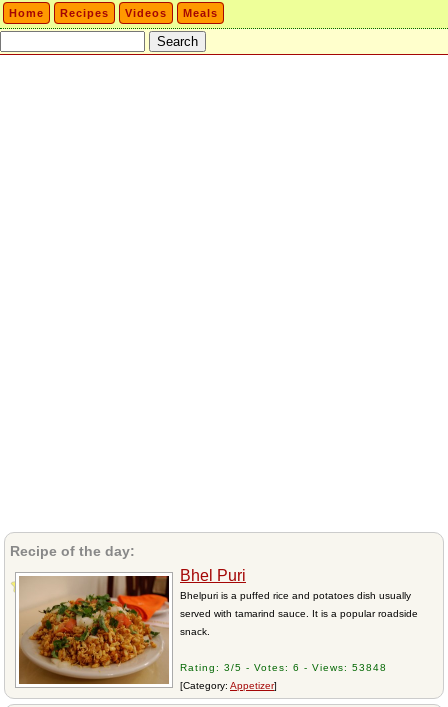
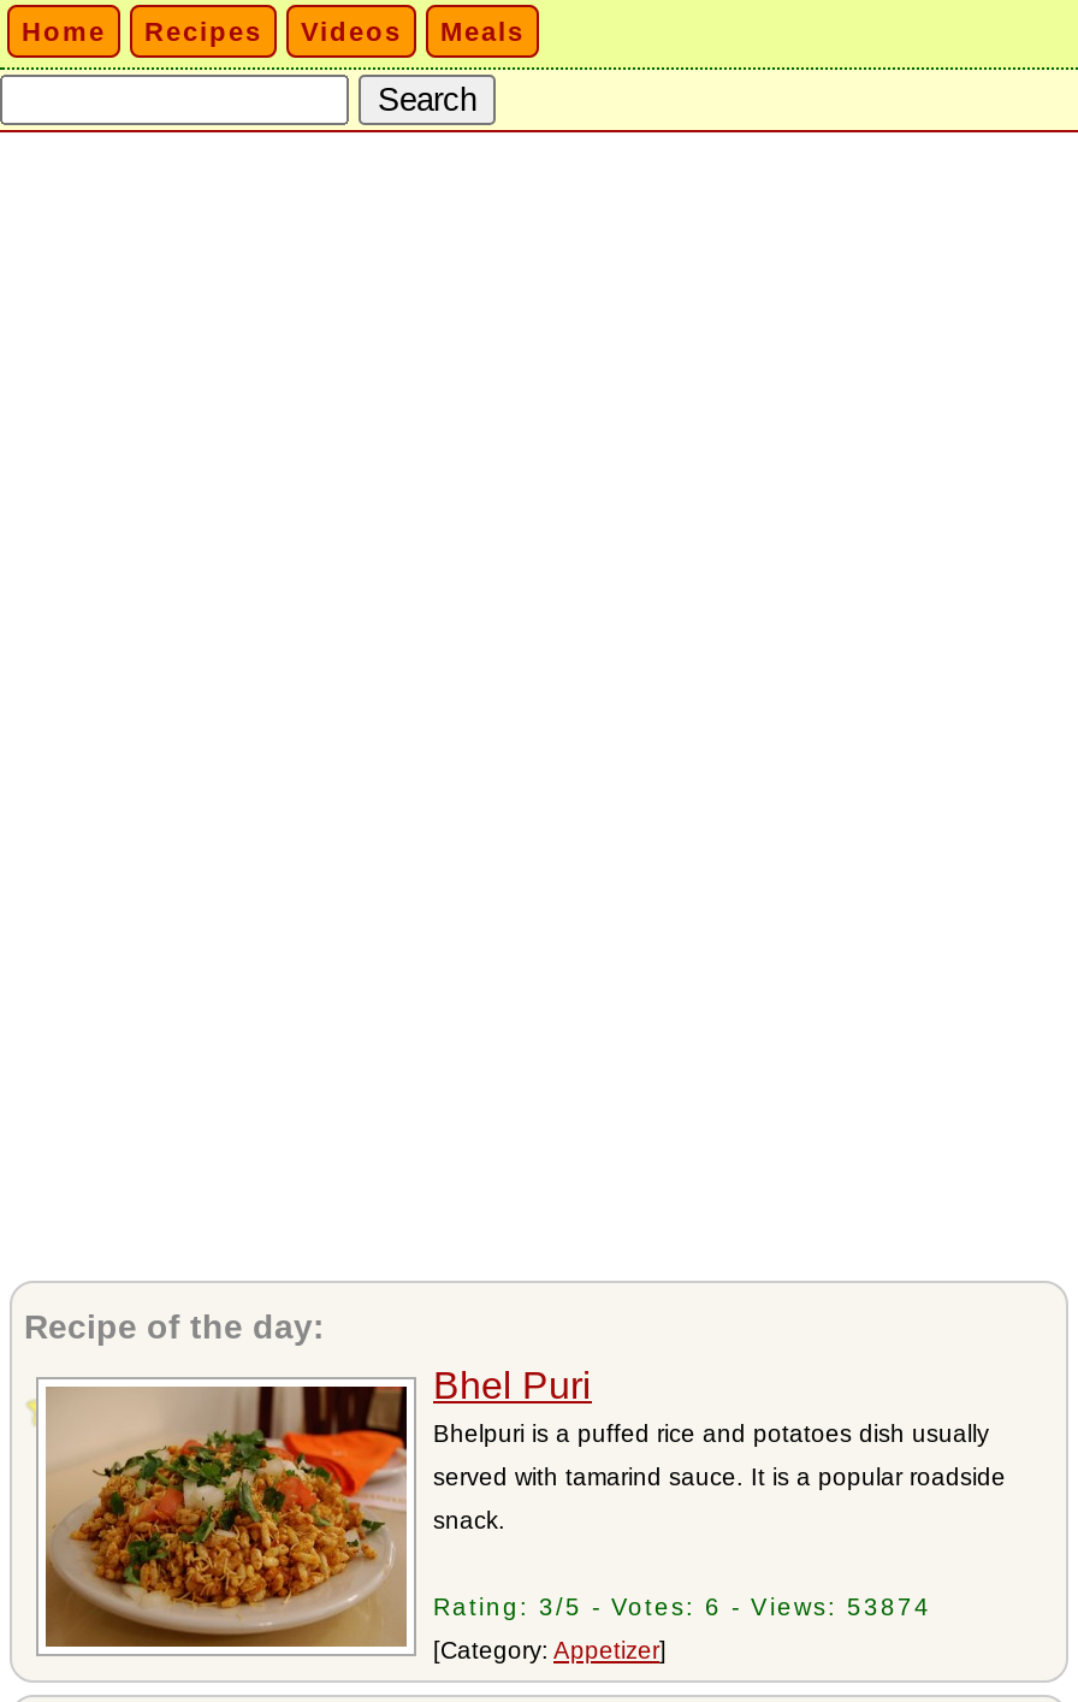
[180,662,387,673] Rating: 3/5 - Votes: 6 - Views: 53848 -> [433,1594,931,1620] Rating: 3/5 - Votes: 6 - Views: 53874

